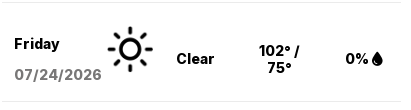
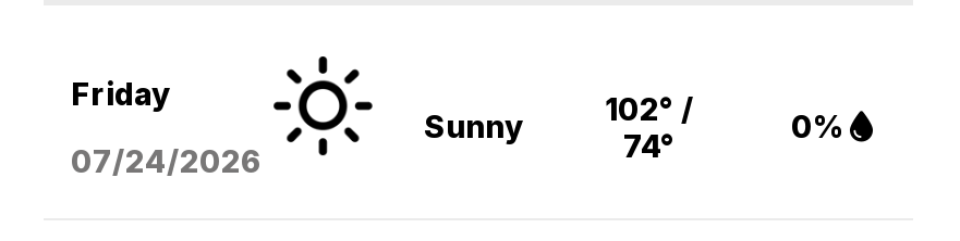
[176,50,215,67] Clear -> [424,109,524,145] Sunny
[267,59,292,76] 75° -> [623,128,676,165] 74°

